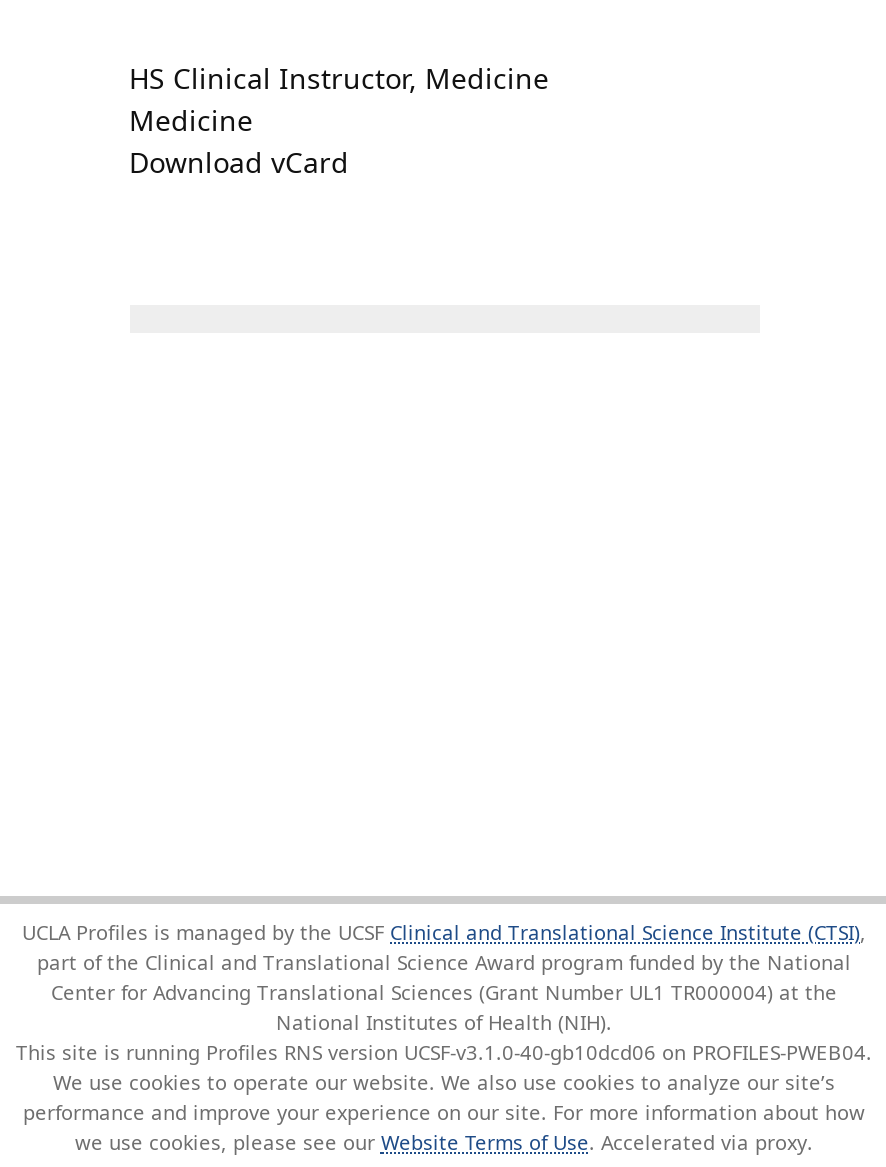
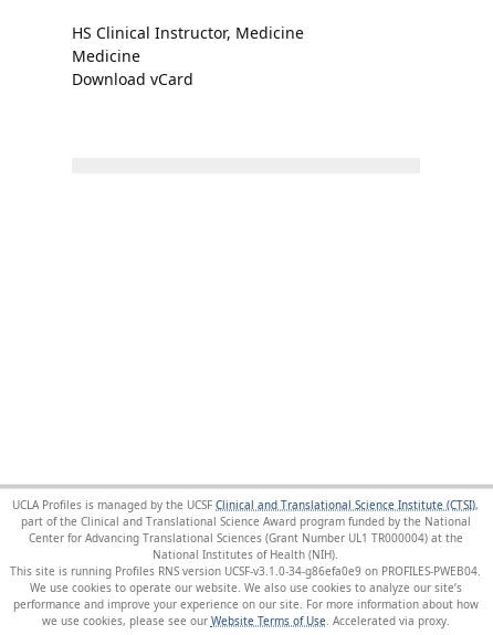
[16,1037,872,1065] This site is running Profiles RNS version UCSF-v3.1.0-40-gb10dcd06 on PROFILES-PWEB04. -> [10,562,481,578] This site is running Profiles RNS version UCSF-v3.1.0-34-g86efa0e9 on PROFILES-PWEB04.

